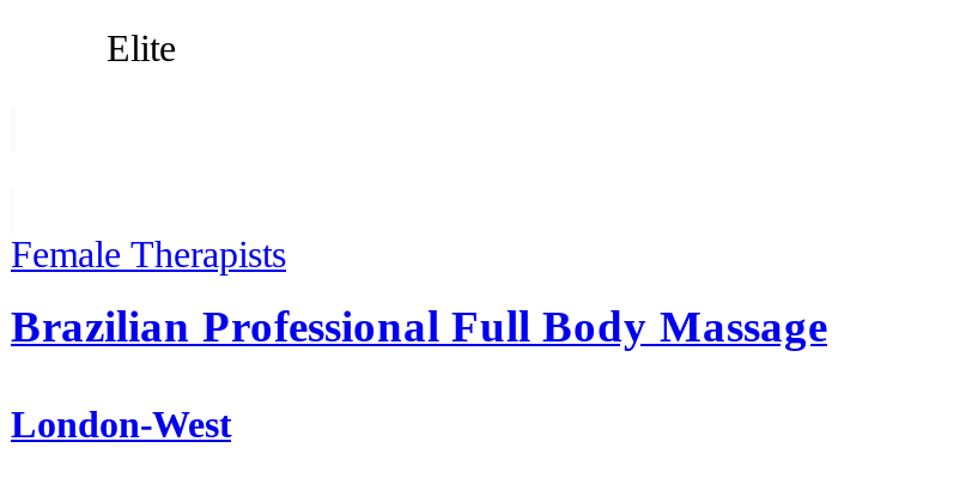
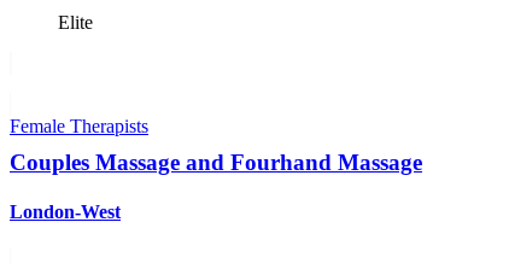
[11,300,827,350] Brazilian Professional Full Body Massage -> [10,150,422,175] Couples Massage and Fourhand Massage

